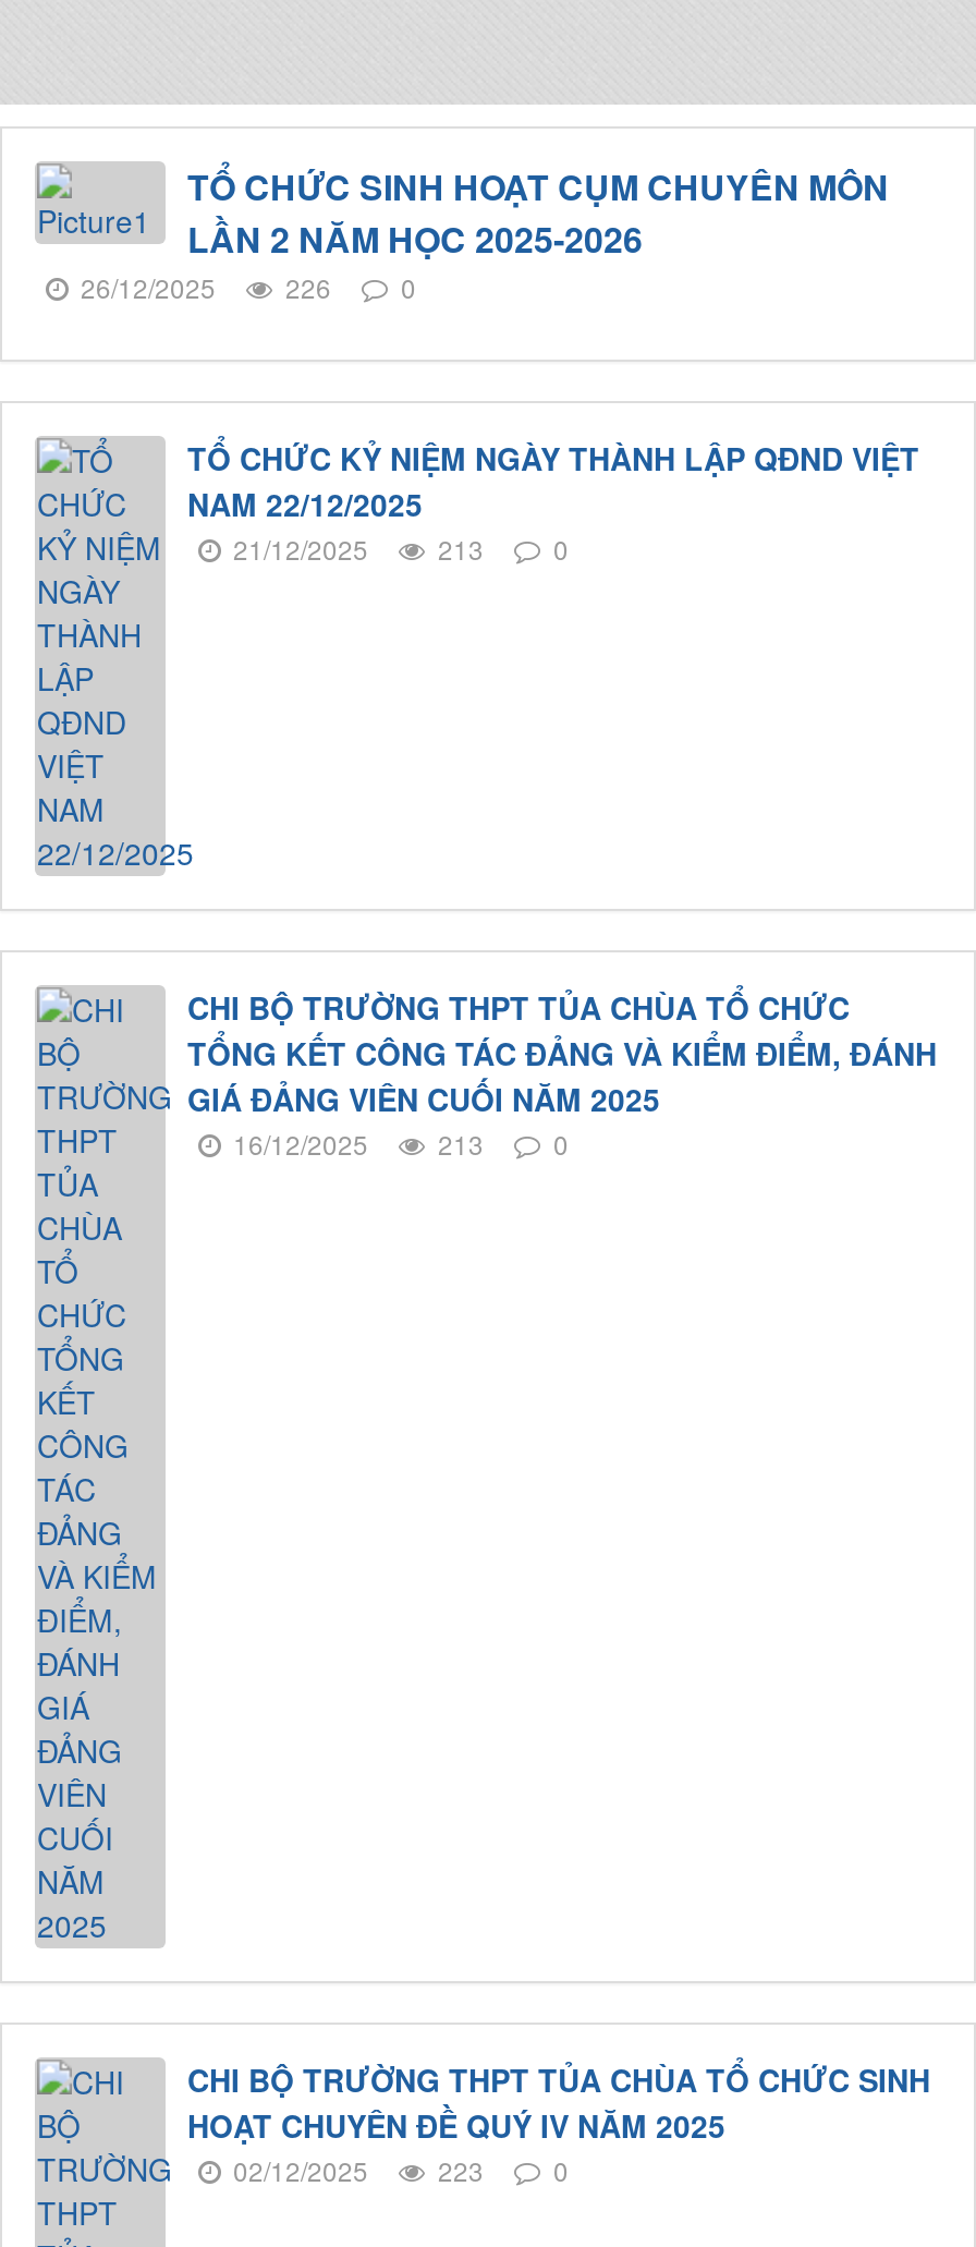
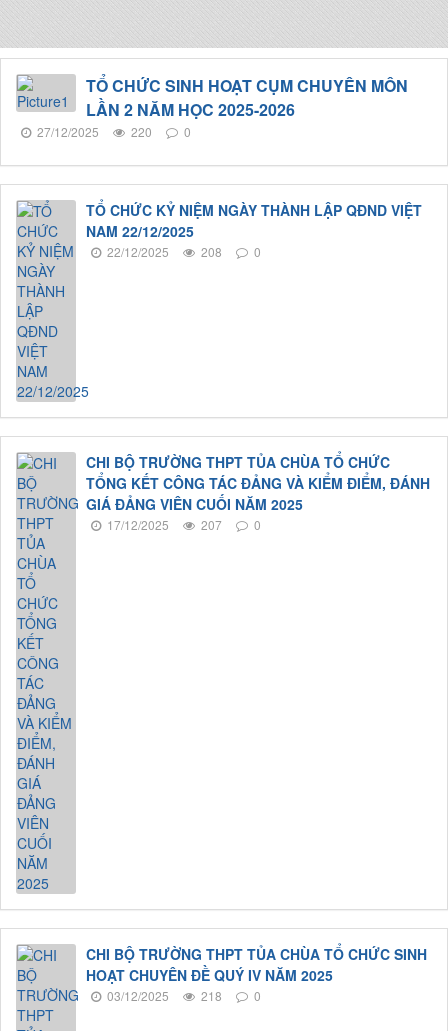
[74,268,216,305] 26/12/2025 -> [34,123,99,140] 27/12/2025
[279,268,331,305] 226 -> [128,123,152,140] 220
[227,530,368,567] 21/12/2025 -> [104,243,169,260] 22/12/2025
[431,530,484,567] 213 -> [198,243,222,260] 208
[227,1125,368,1162] 16/12/2025 -> [104,516,169,533] 17/12/2025
[431,1125,484,1162] 213 -> [198,516,222,533] 207
[227,2151,368,2188] 02/12/2025 -> [104,987,169,1004] 03/12/2025
[431,2151,484,2188] 223 -> [198,987,222,1004] 218

